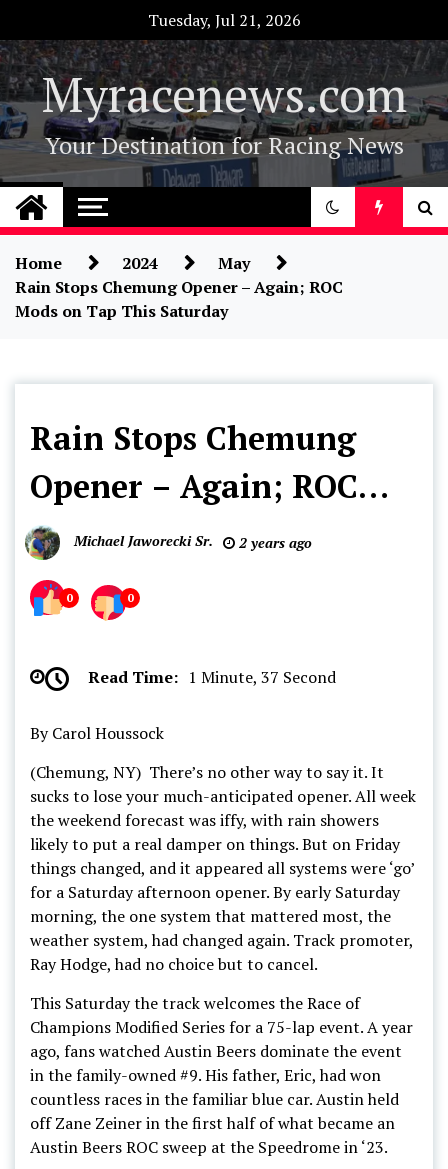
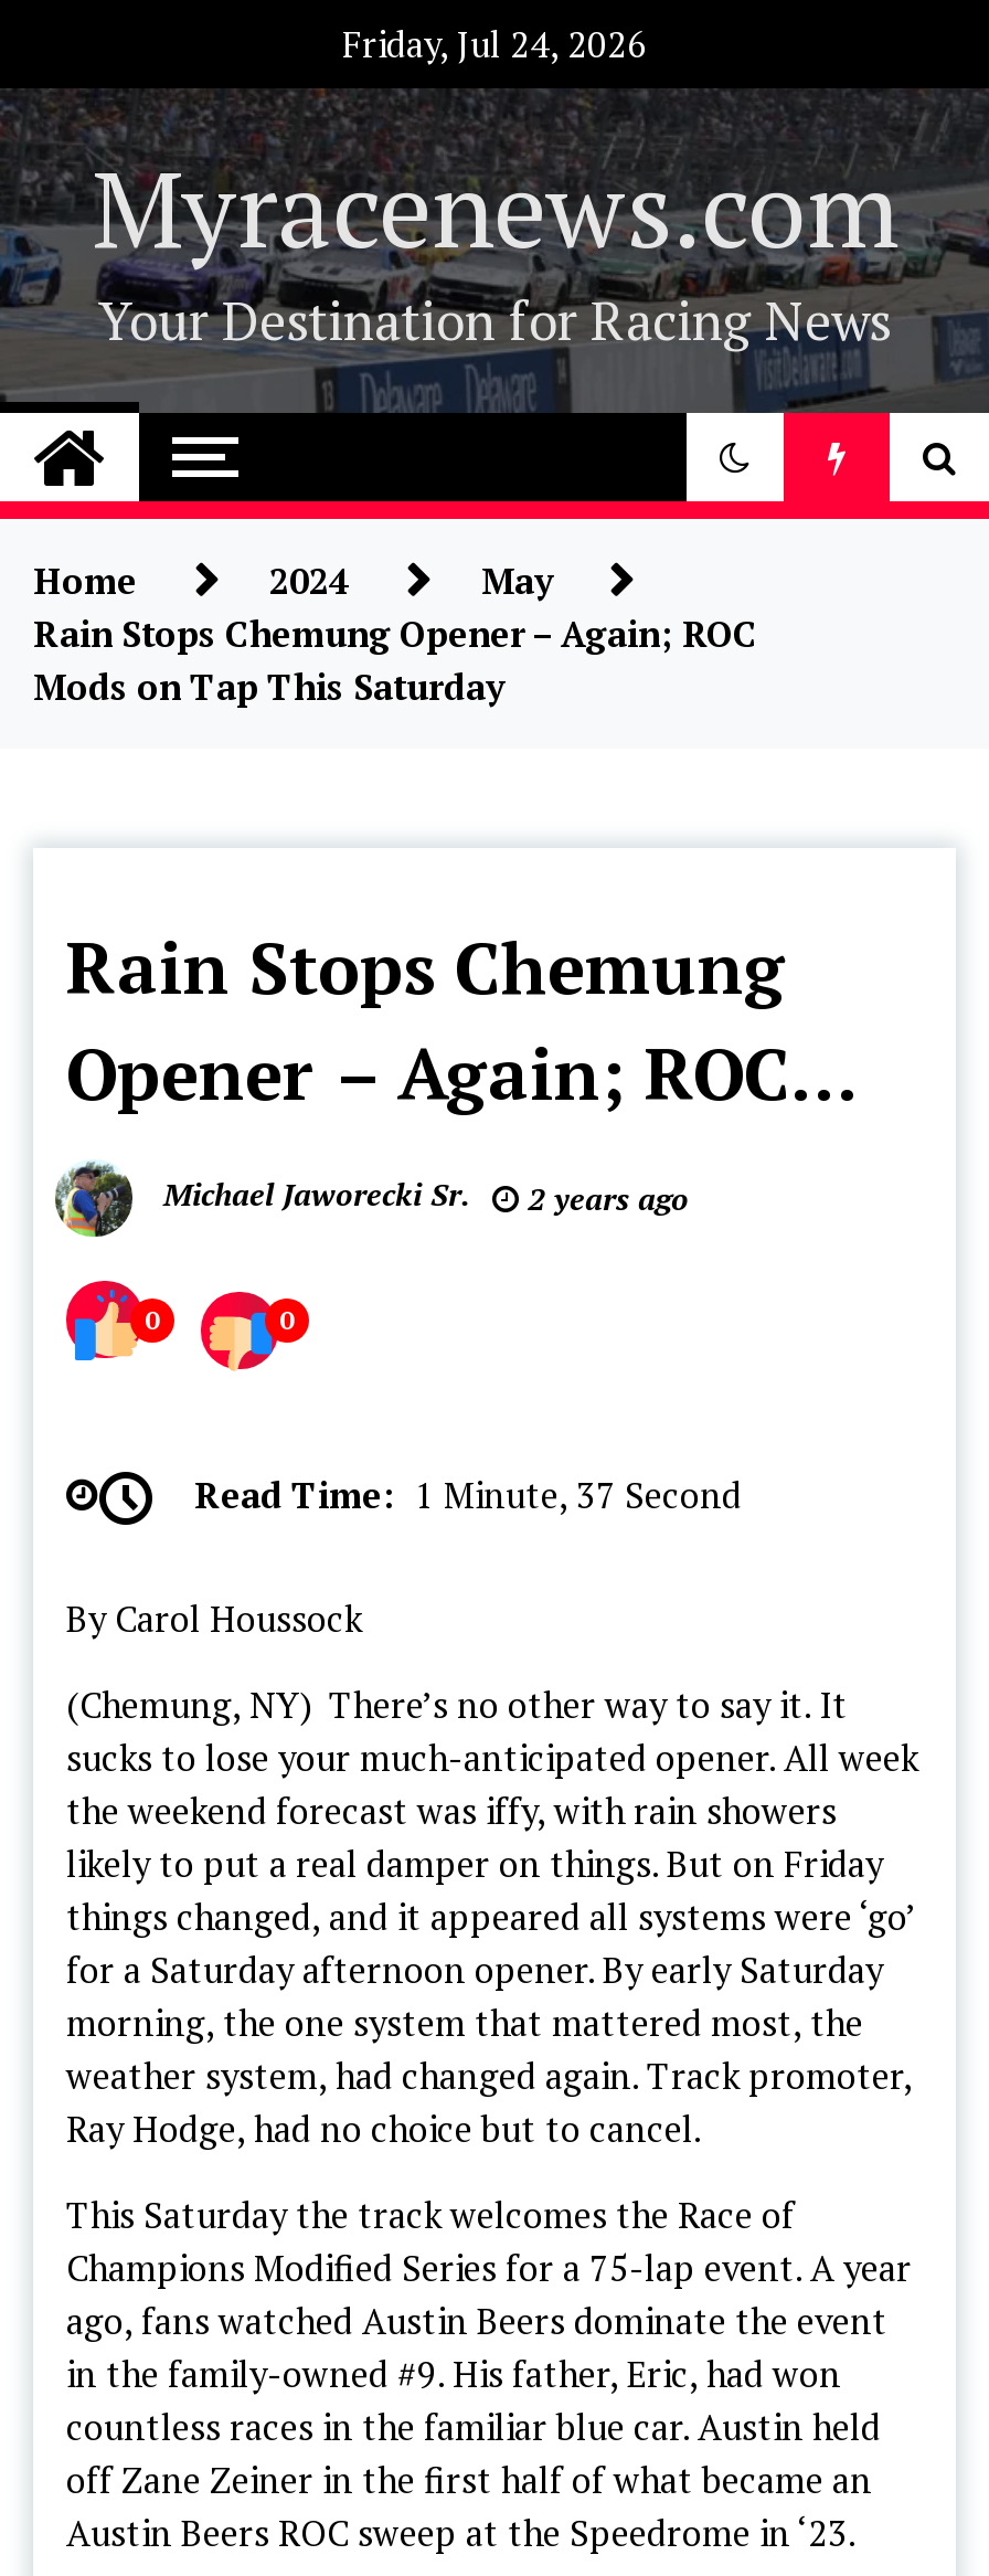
[147,9,300,31] Tuesday, Jul 21, 2026 -> [342,20,647,68] Friday, Jul 24, 2026

